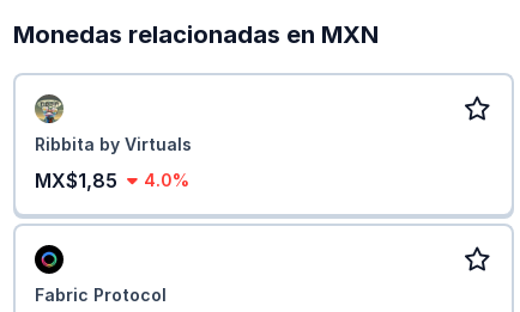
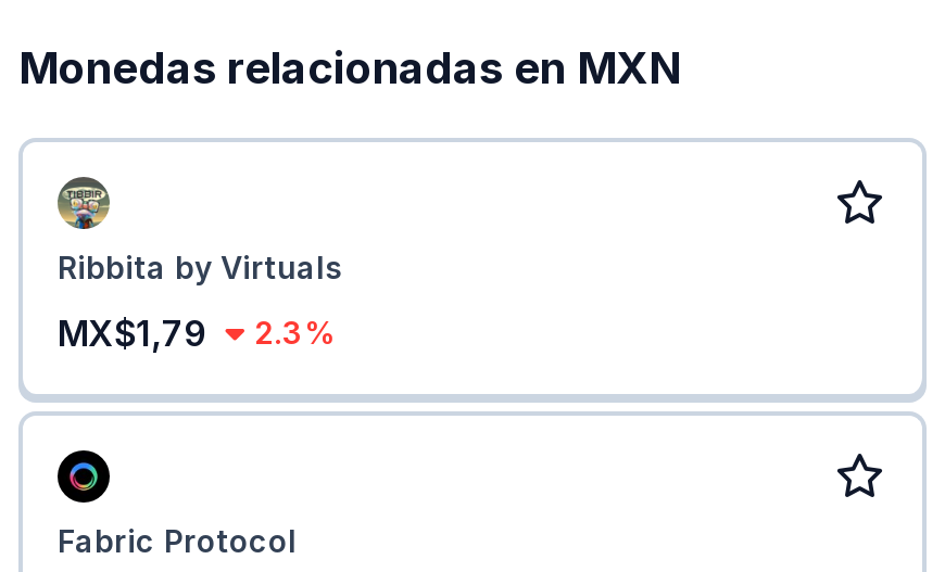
[35,169,189,192] MX$1,85 | 4.0% -> [58,312,335,355] MX$1,79 | 2.3%

